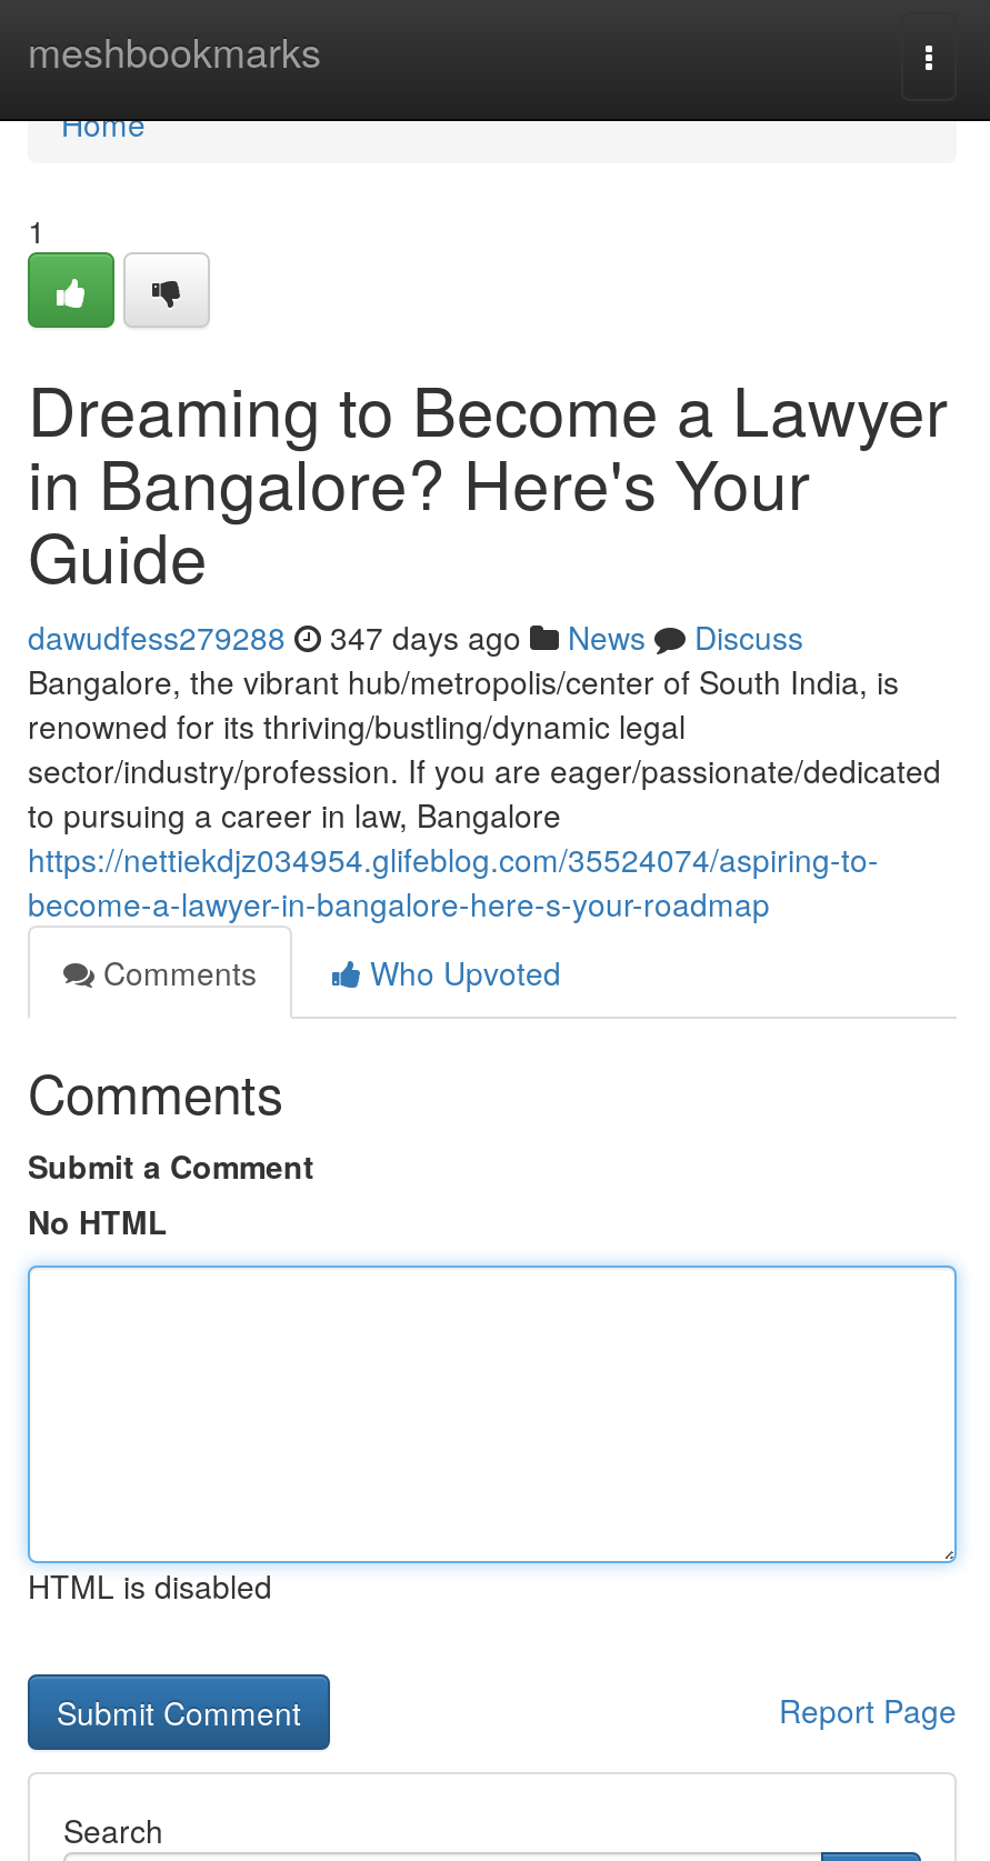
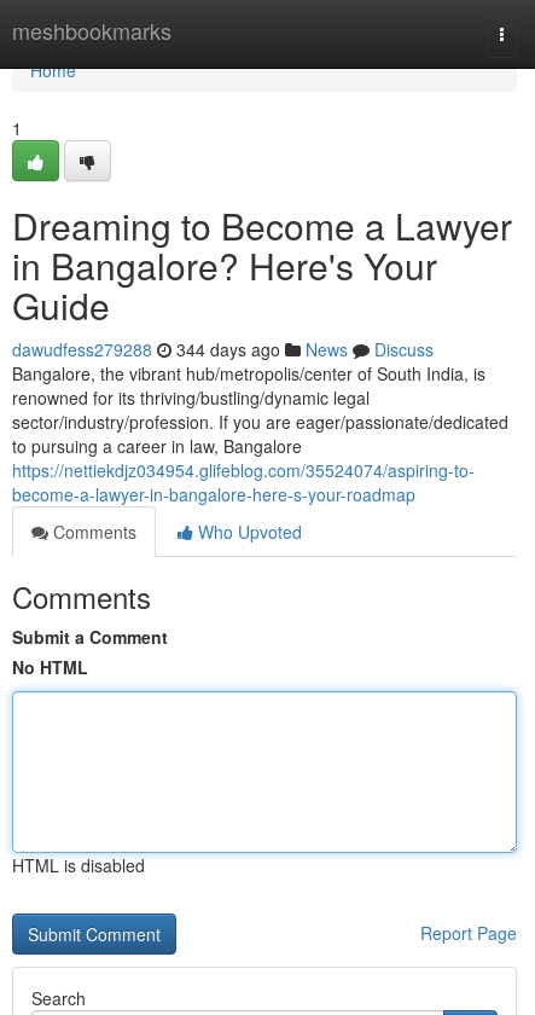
[28,614,803,659] dawudfess279288 347 days ago News Discuss -> [12,337,434,361] dawudfess279288 344 days ago News Discuss

